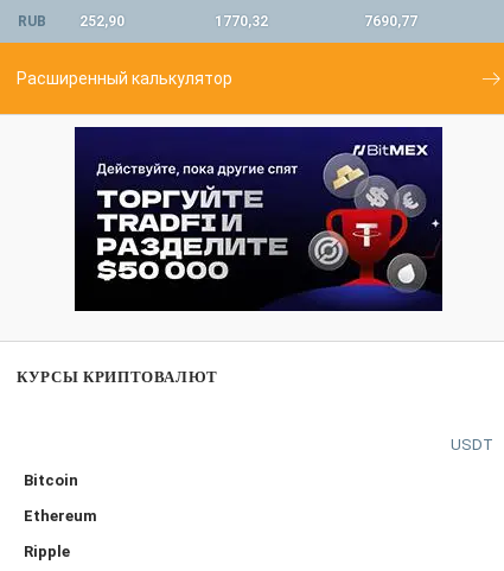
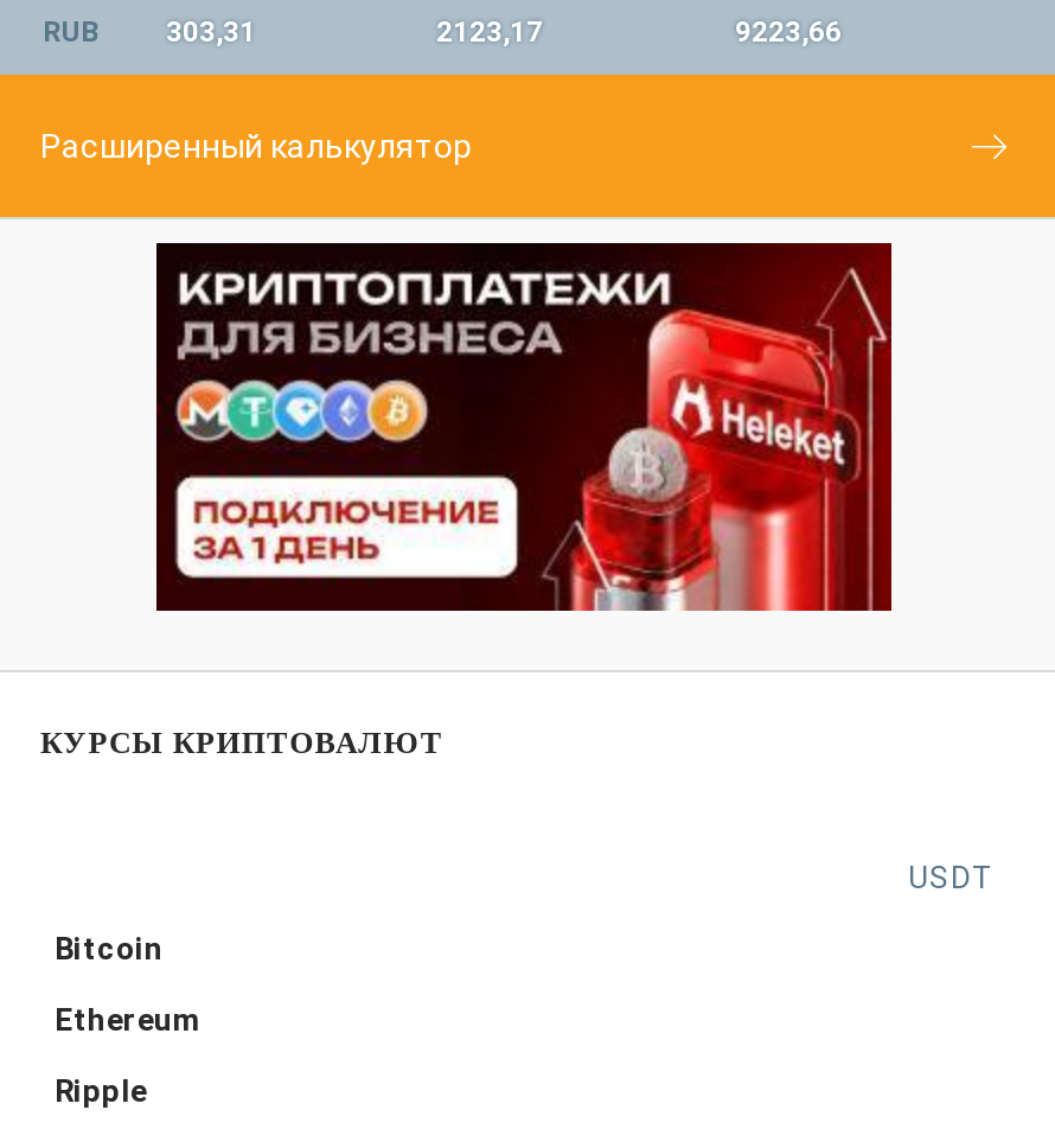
[18,12,125,29] RUB 252,90 -> [43,14,256,47] RUB 303,31
[215,12,268,29] 1770,32 -> [436,14,543,47] 2123,17
[364,12,417,29] 7690,77 -> [735,14,842,47] 9223,66
[75,126,444,312] [image] -> [156,241,894,613] [image]

